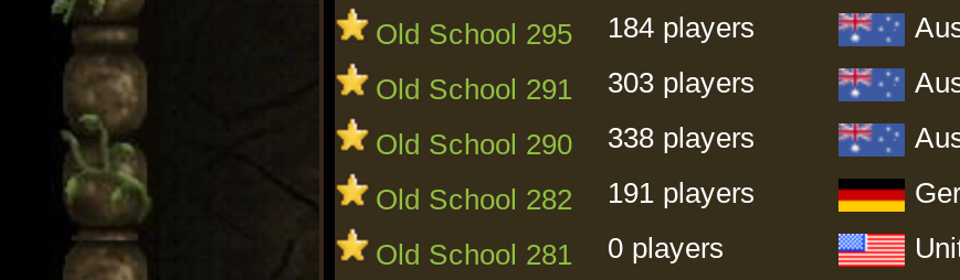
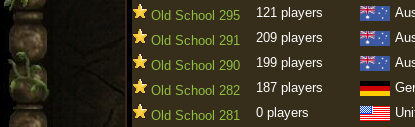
[376,11,756,51] Old School 295 184 players -> [150,5,322,23] Old School 295 121 players
[376,66,756,106] Old School 291 303 players -> [150,30,322,48] Old School 291 209 players
[376,121,756,161] Old School 290 338 players -> [150,55,322,73] Old School 290 199 players
[376,176,756,216] Old School 282 191 players -> [150,80,322,98] Old School 282 187 players

